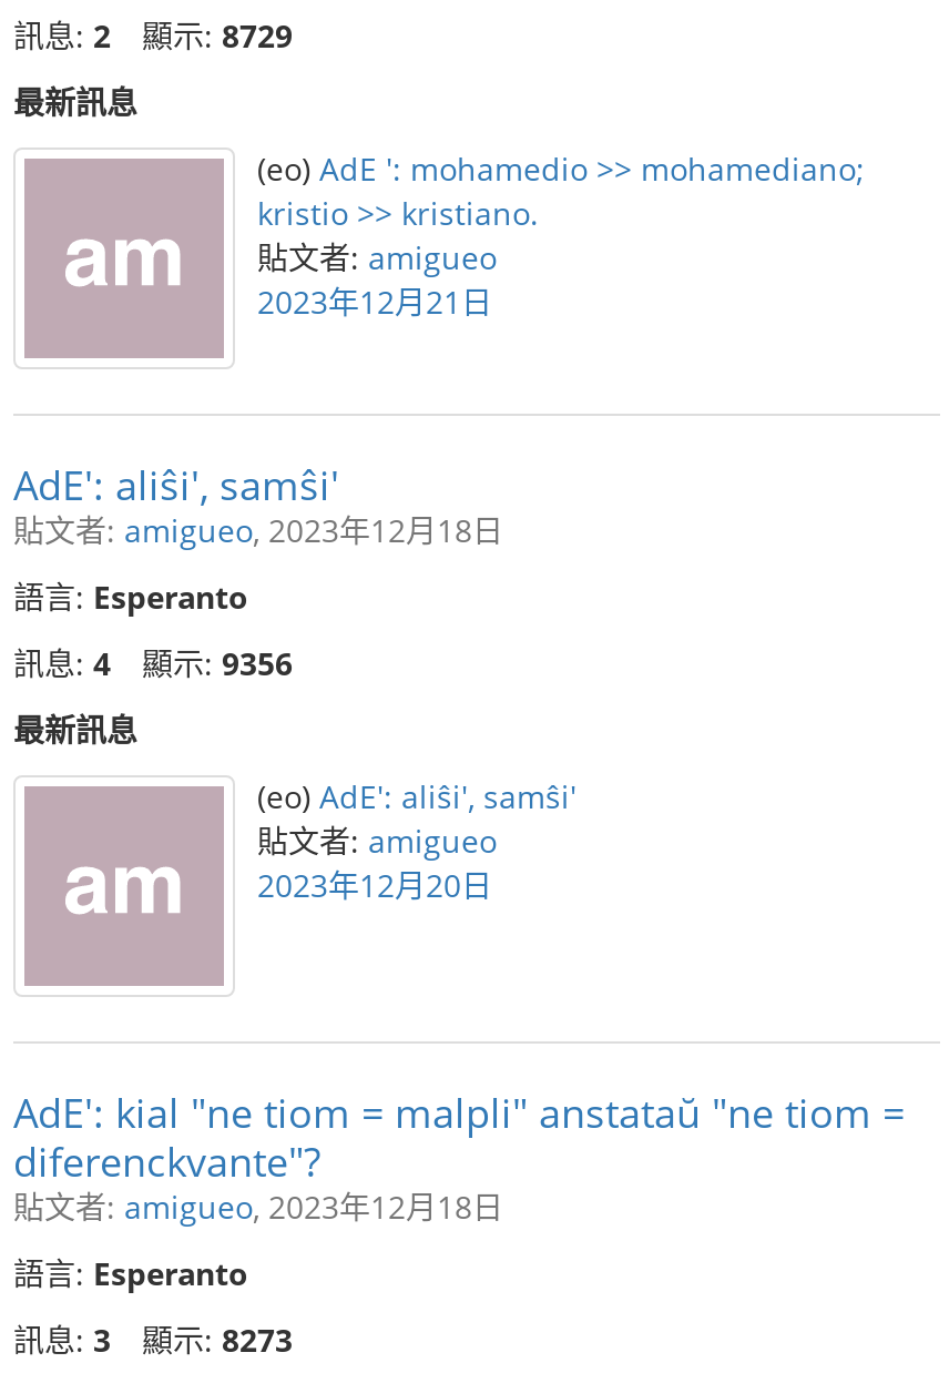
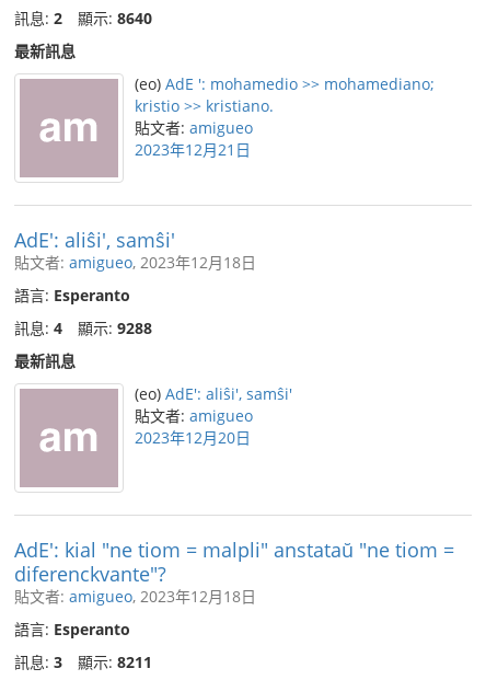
[13,14,293,57] 訊息: 2 顯示: 8729 -> [14,8,152,28] 訊息: 2 顯示: 8640
[13,642,293,684] 訊息: 4 顯示: 9356 -> [14,318,152,338] 訊息: 4 顯示: 9288
[13,1319,293,1361] 訊息: 3 顯示: 8273 -> [14,652,152,672] 訊息: 3 顯示: 8211

